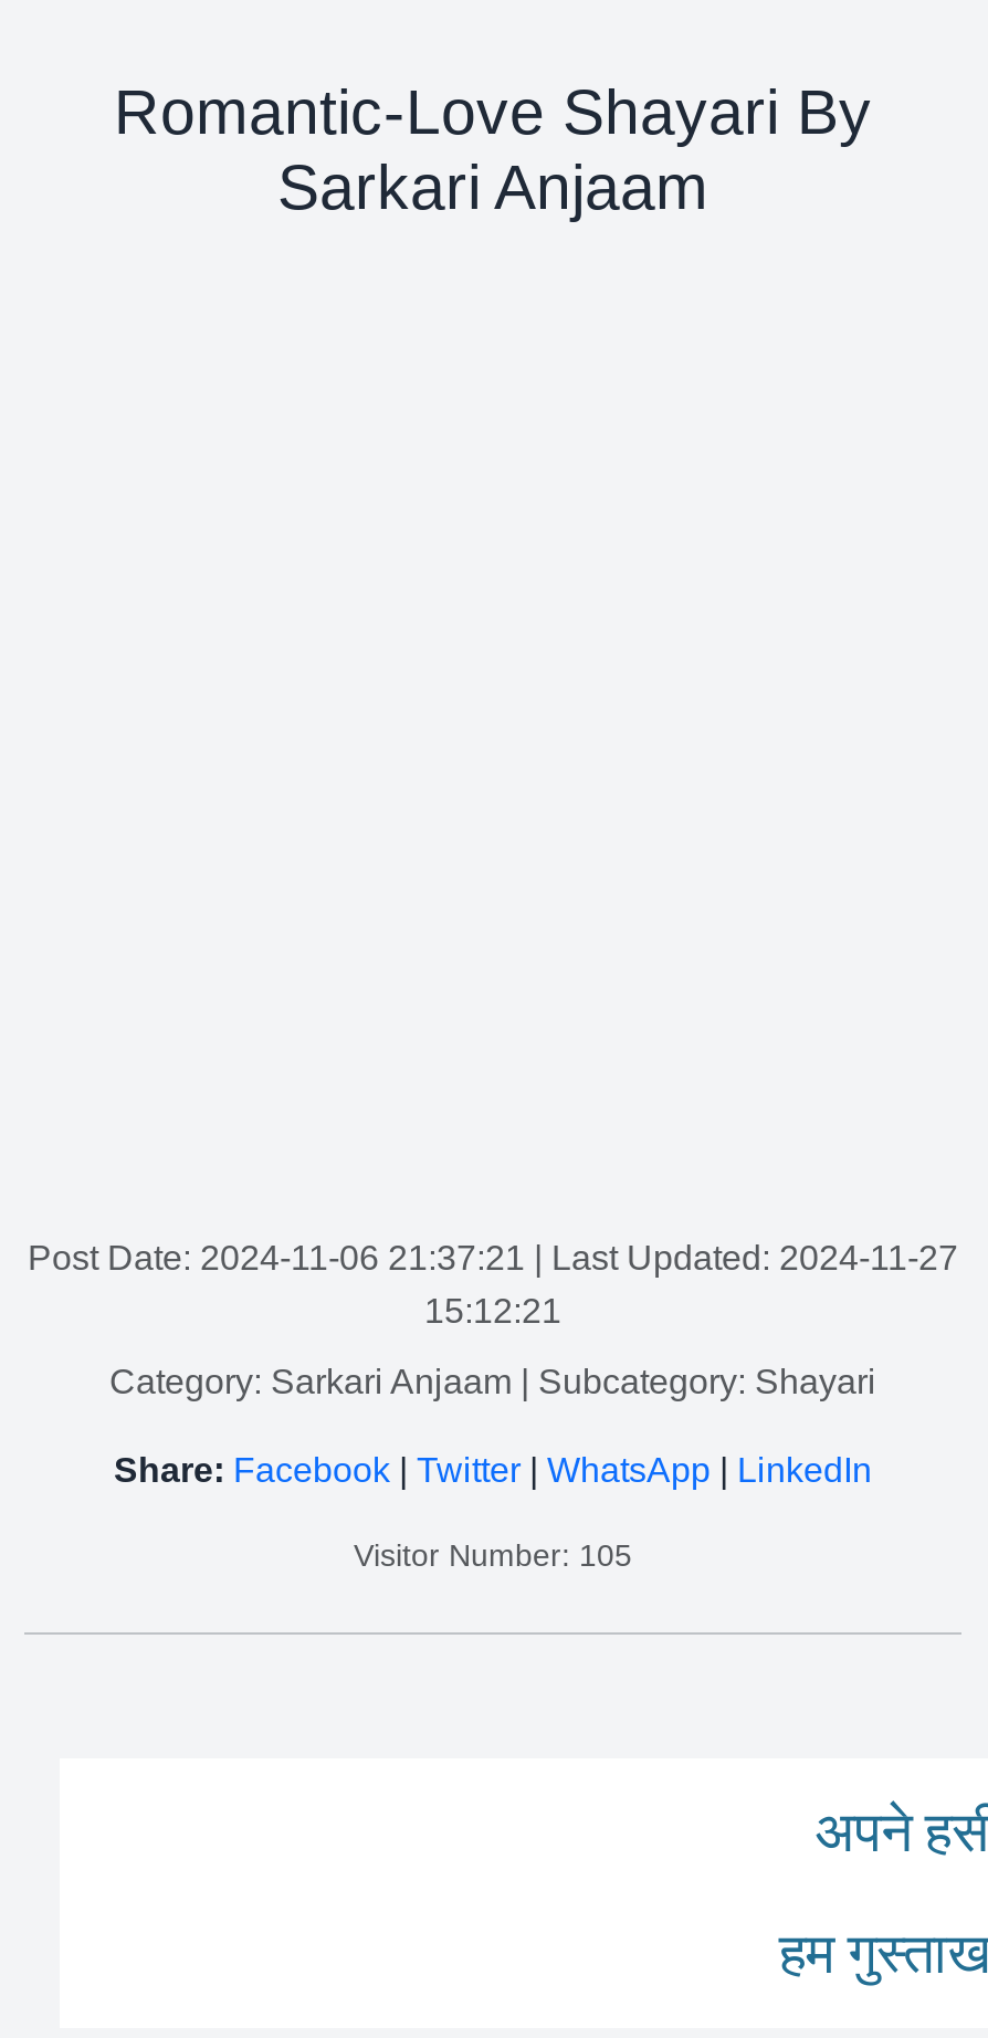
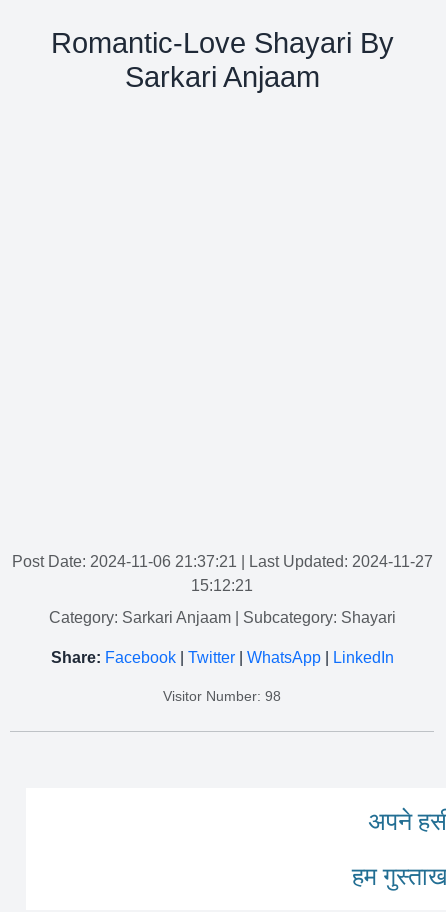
[354,1537,632,1573] Visitor Number: 105 -> [163,688,281,704] Visitor Number: 98

